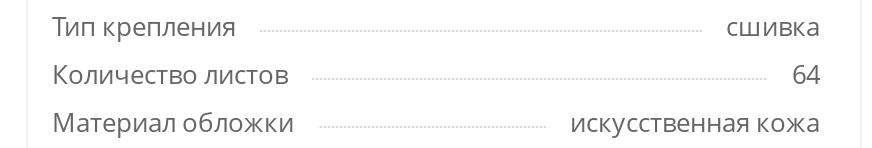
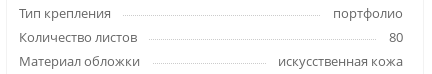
[726,8,820,44] сшивка -> [333,4,403,22] портфолио
[792,56,820,92] 64 -> [389,28,403,46] 80

